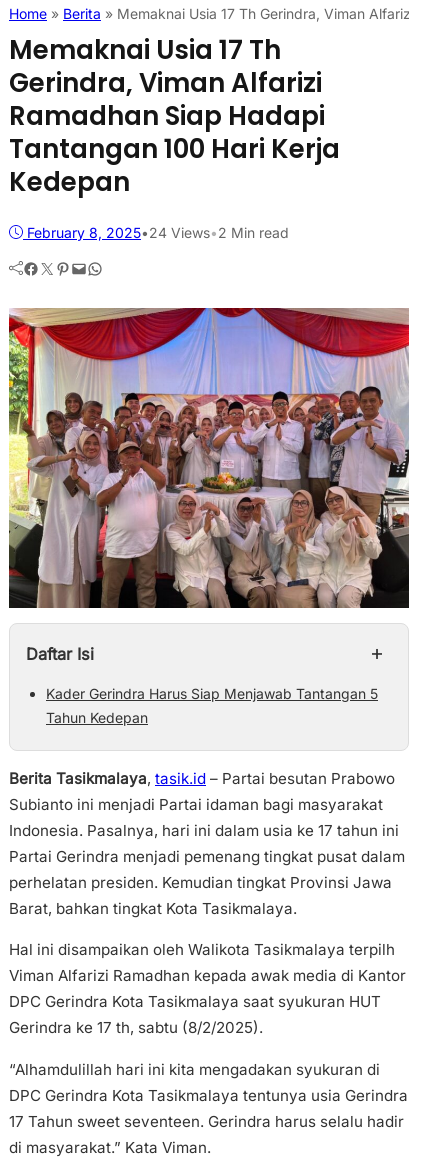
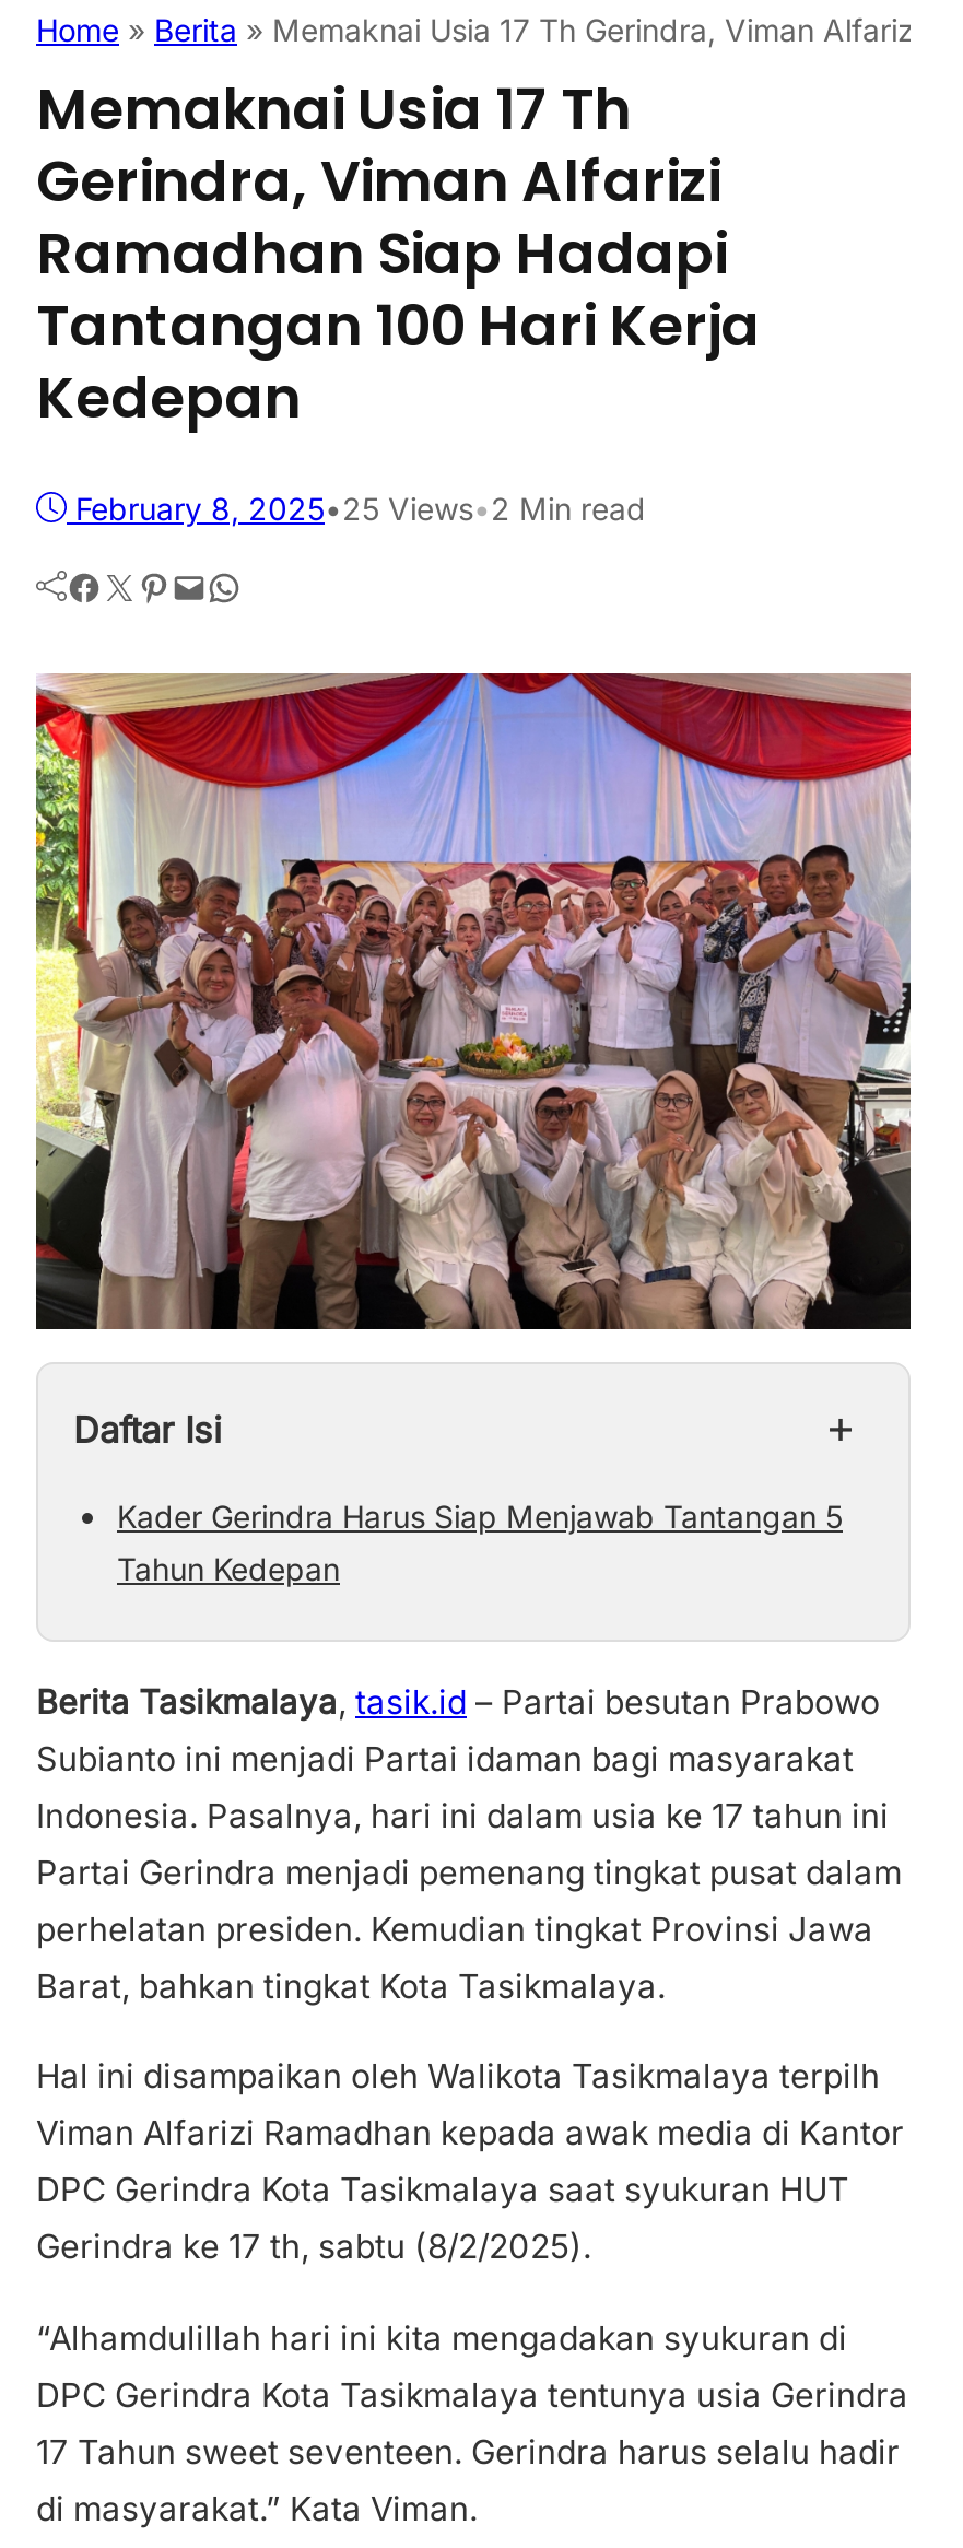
[27,223,289,240] February 8, 2025• 24 Views • 2 Min read -> [75,489,646,526] February 8, 2025• 25 Views • 2 Min read

